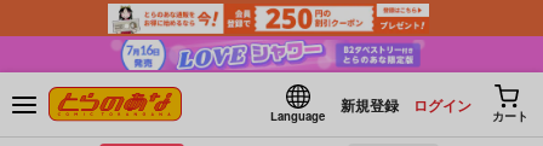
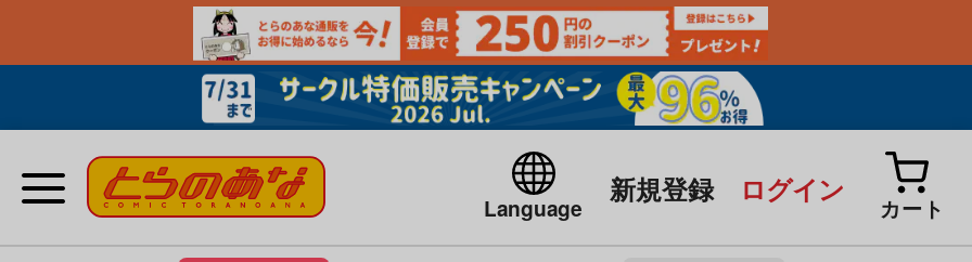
[4,35,539,74] [image] -> [7,63,965,132] [image]

